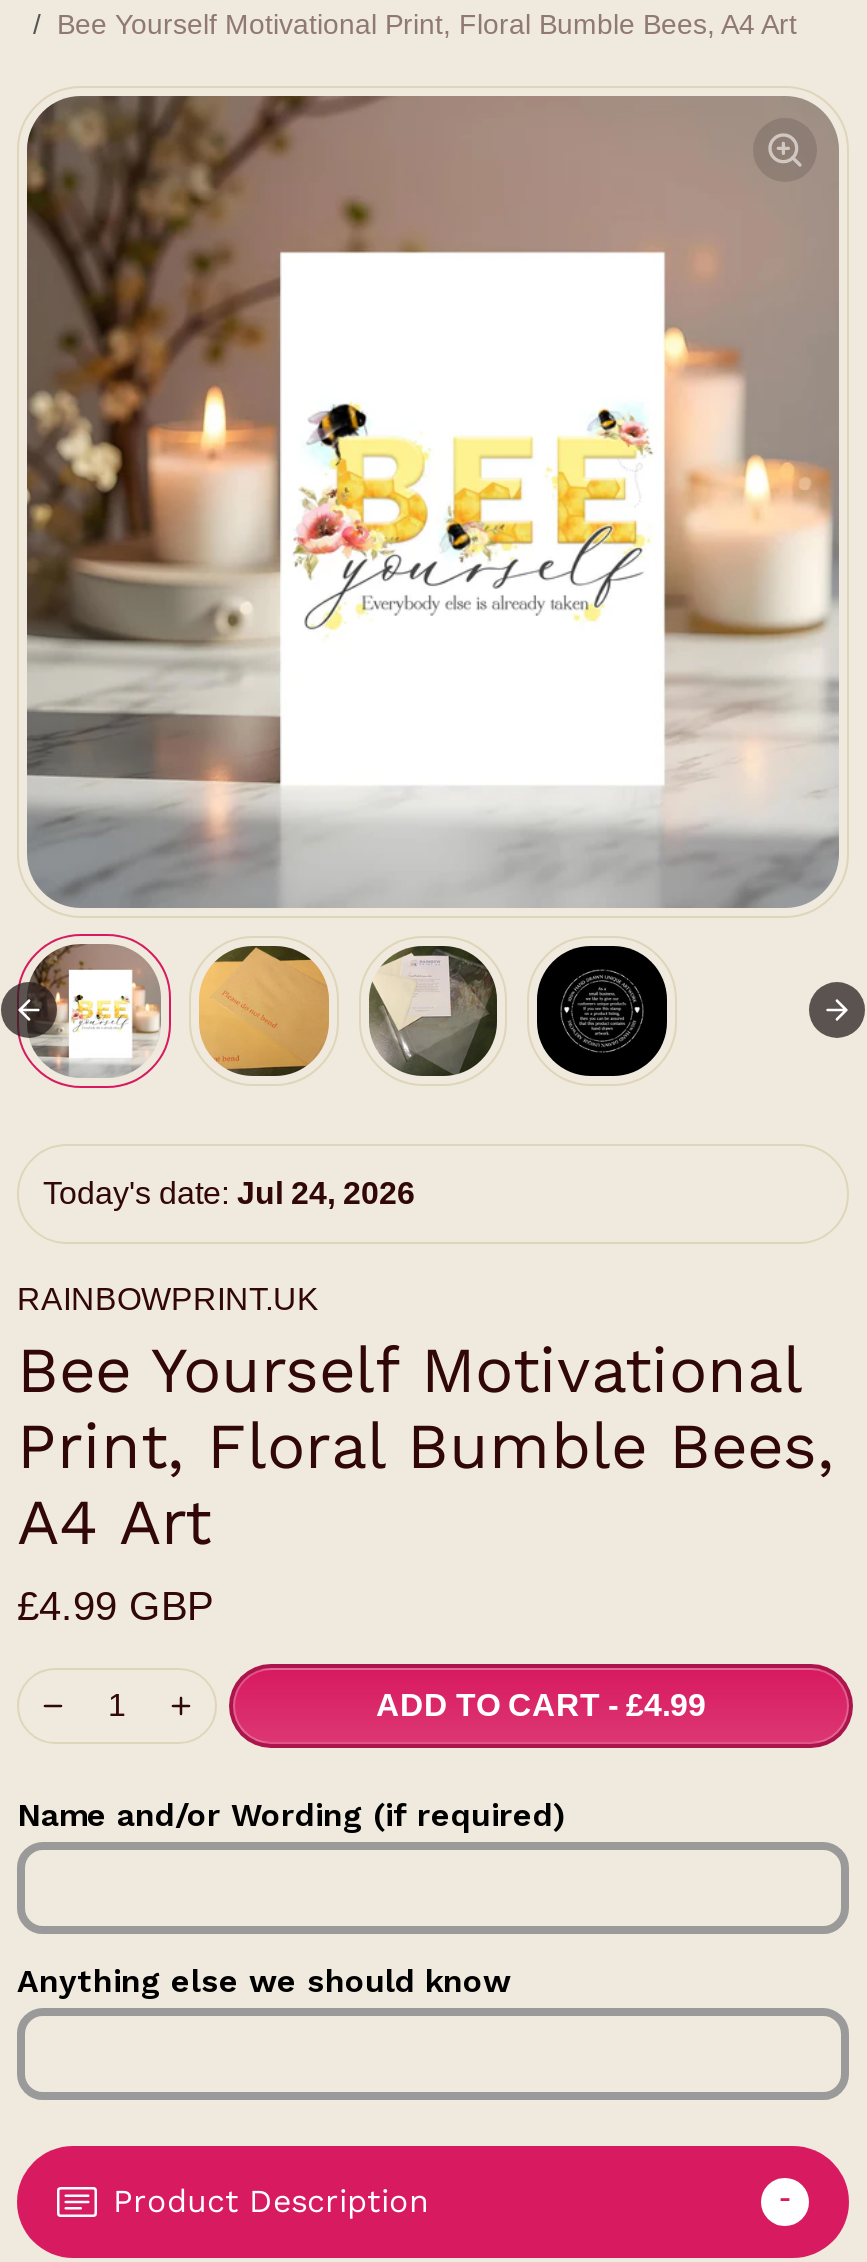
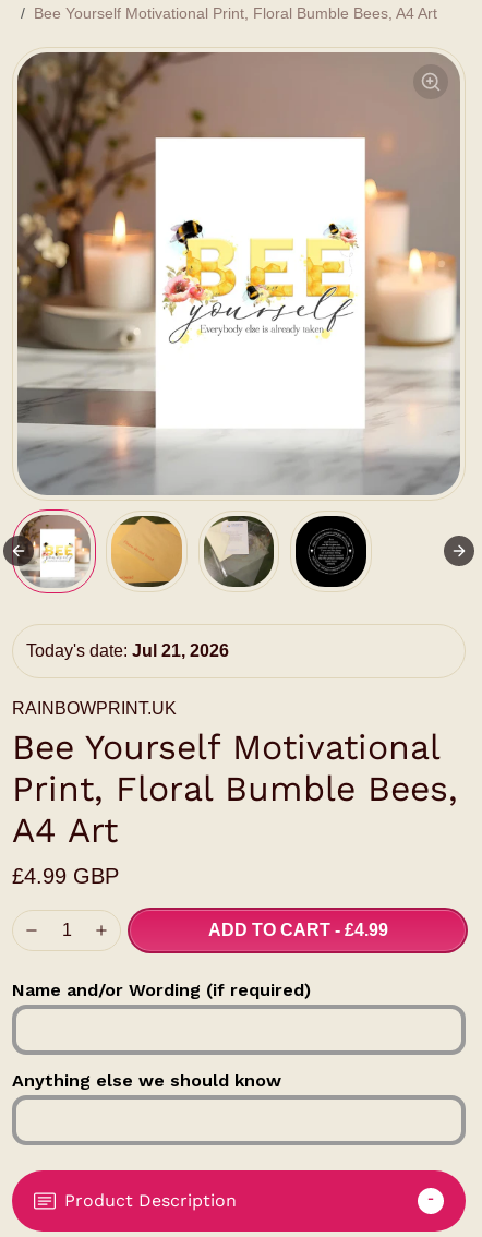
[43,1176,415,1210] Today's date: Jul 24, 2026 -> [26,641,229,660] Today's date: Jul 21, 2026

